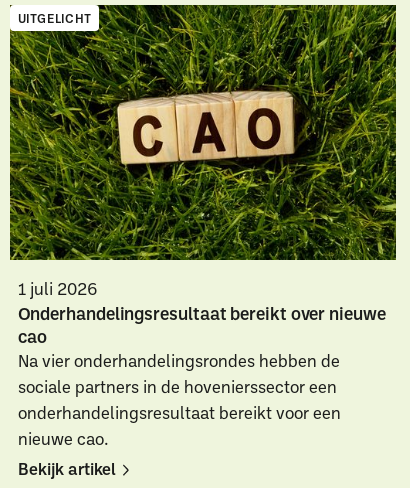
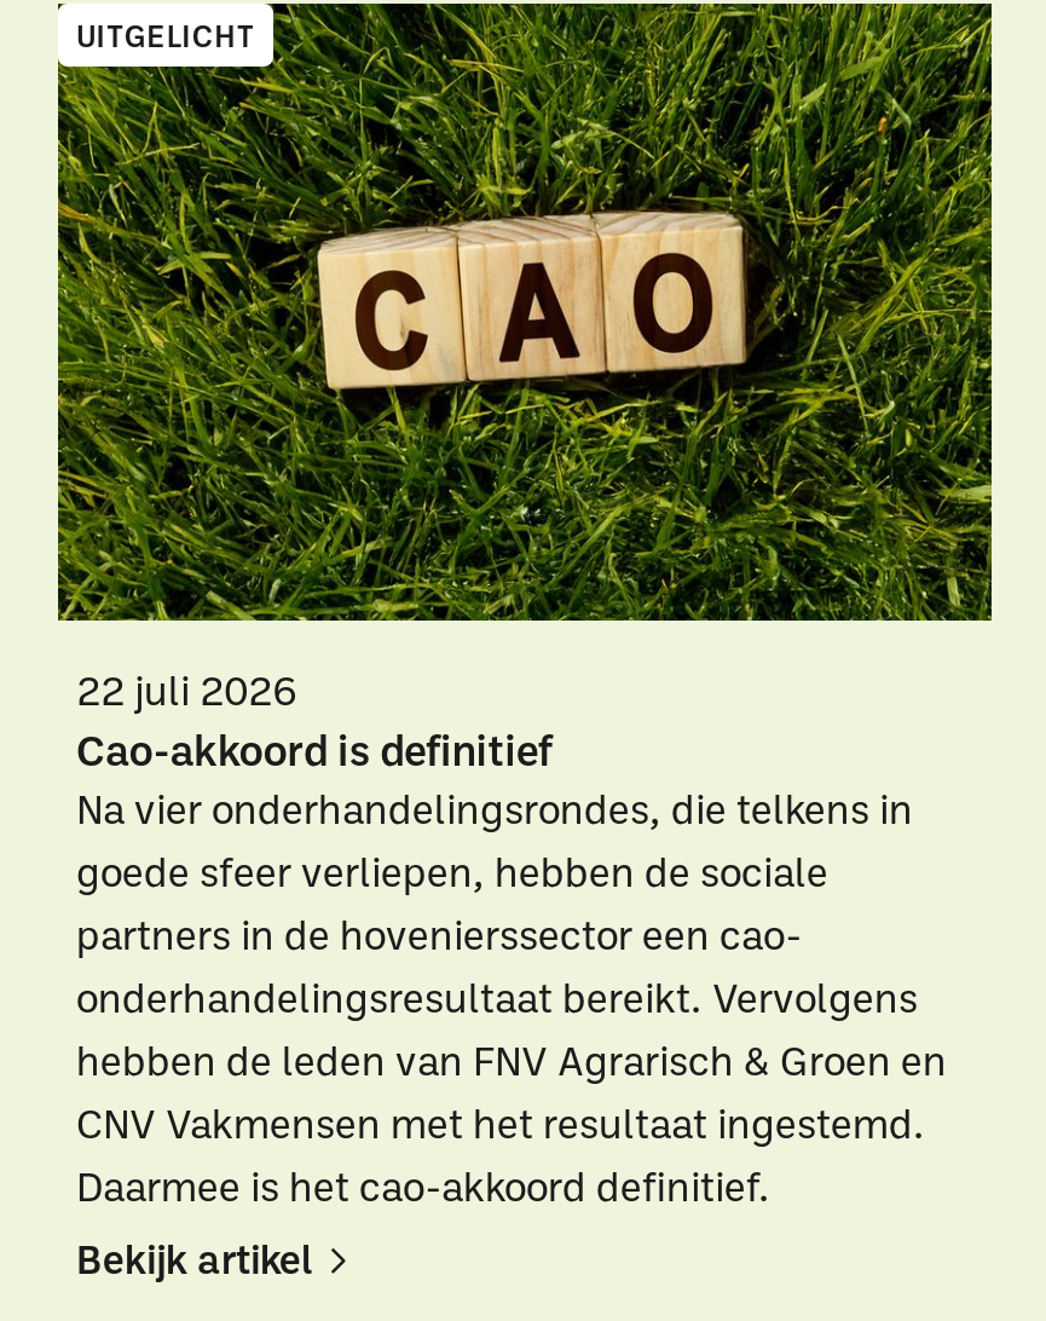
[17,278,386,449] 1 juli 2026 | Onderhandelingsresultaat bereikt over nieuwe | cao | Na vier onderhandelingsrondes hebben de | sociale partners in de hovenierssector een | onderhandelingsresultaat bereikt voor een | nieuwe cao. -> [76,664,947,1211] 22 juli 2026 | Cao-akkoord is definitief | Na vier onderhandelingsrondes, die telkens in | goede sfeer verliepen, hebben de sociale | partners in de hovenierssector een cao- | onderhandelingsresultaat bereikt. Vervolgens | hebben de leden van FNV Agrarisch & Groen en | CNV Vakmensen met het resultaat ingestemd. | Daarmee is het cao-akkoord definitief.

